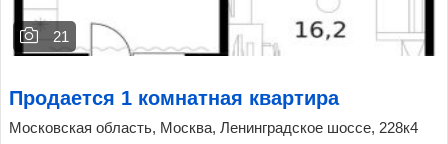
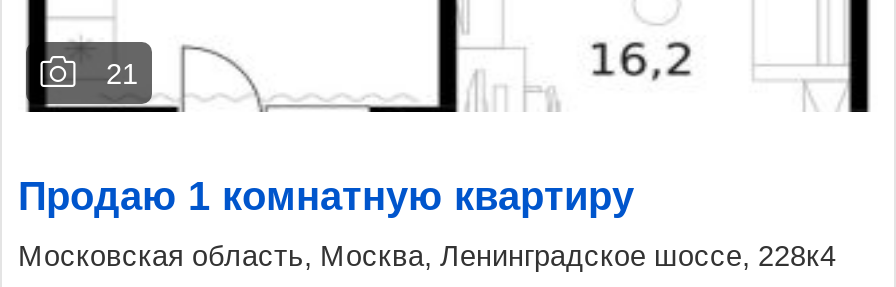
[9,86,339,108] Продается 1 комнатная квартира -> [18,173,634,217] Продаю 1 комнатную квартиру

